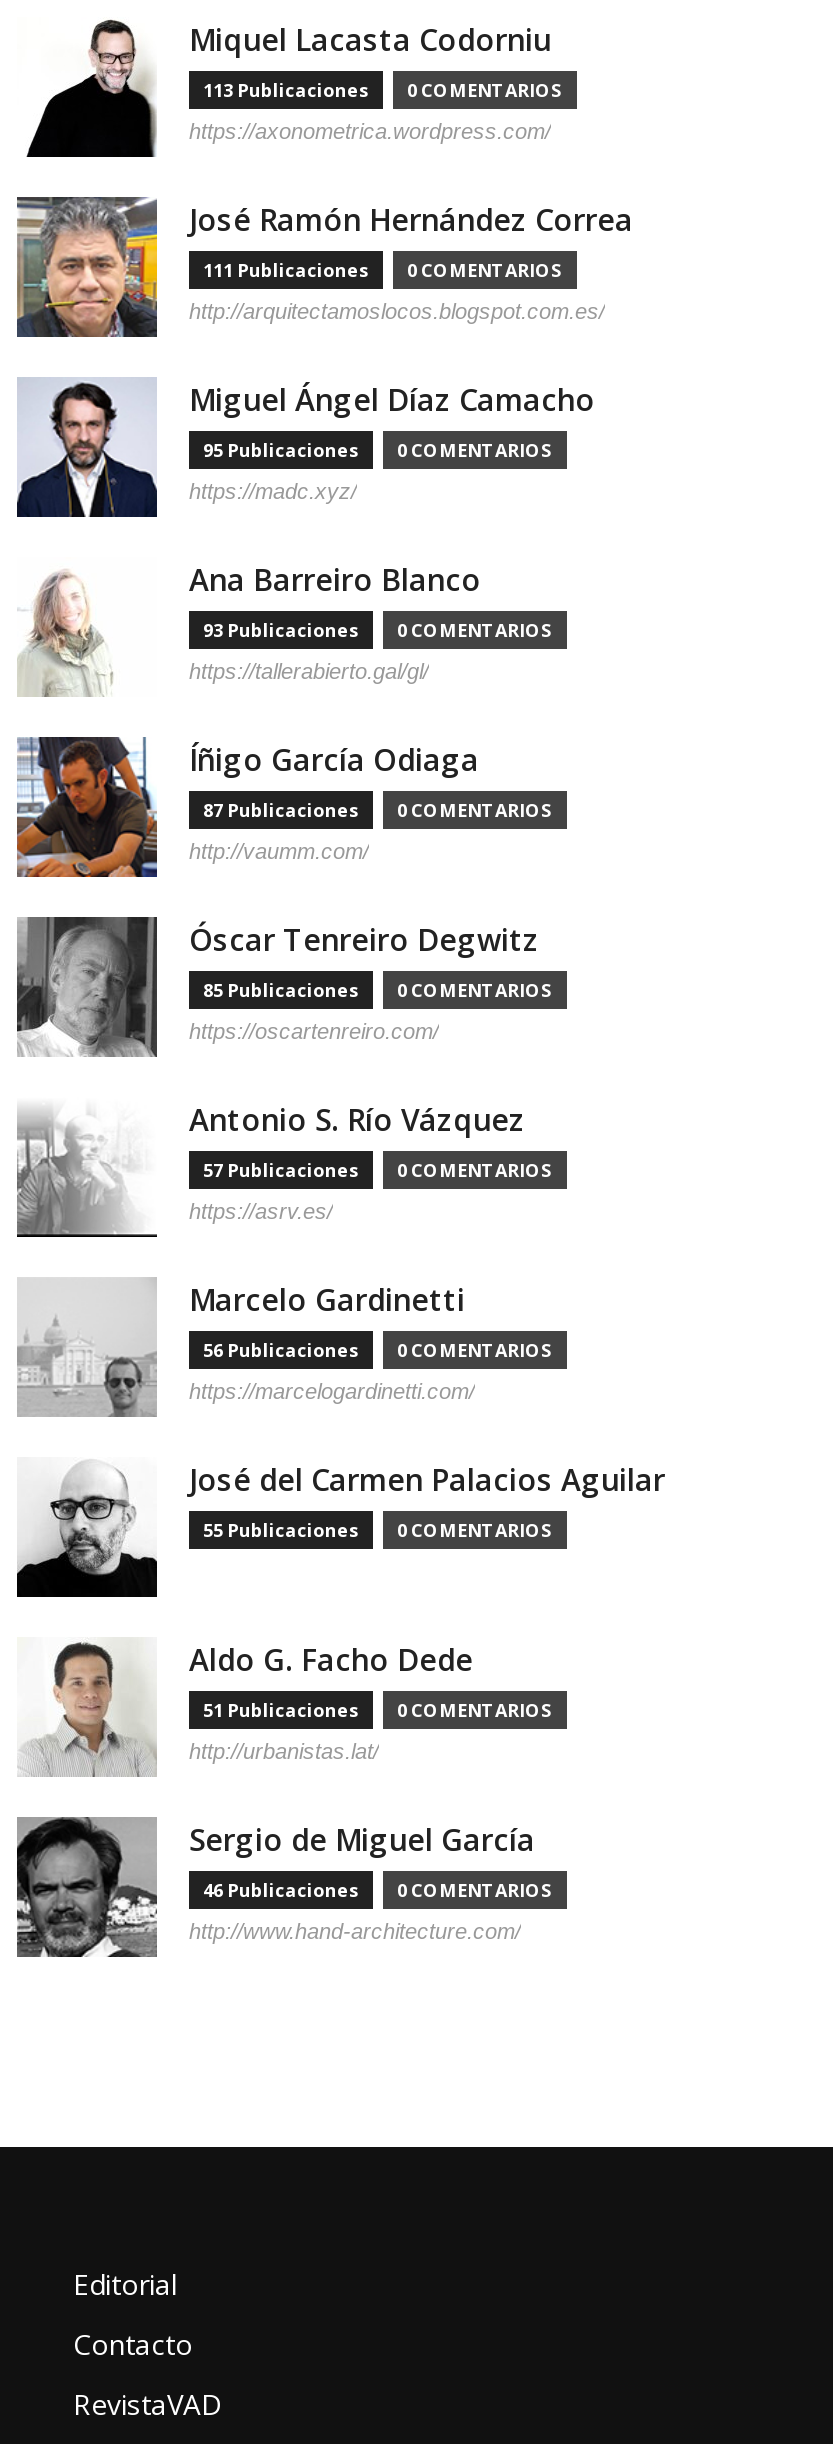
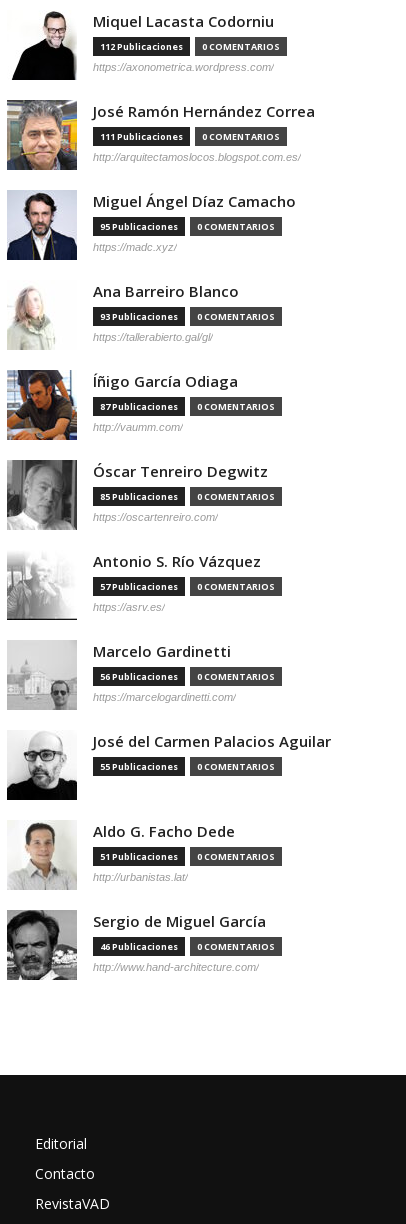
[203,77,369,103] 113 Publicaciones -> [100,40,183,53] 112 Publicaciones

